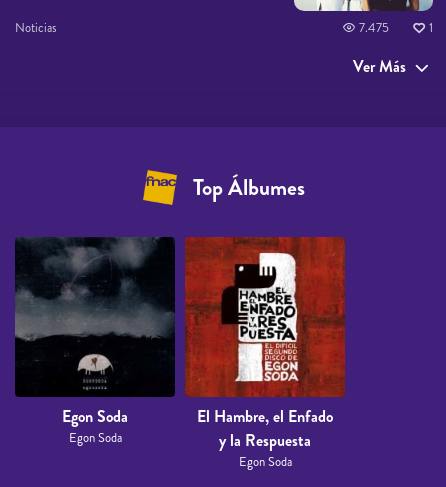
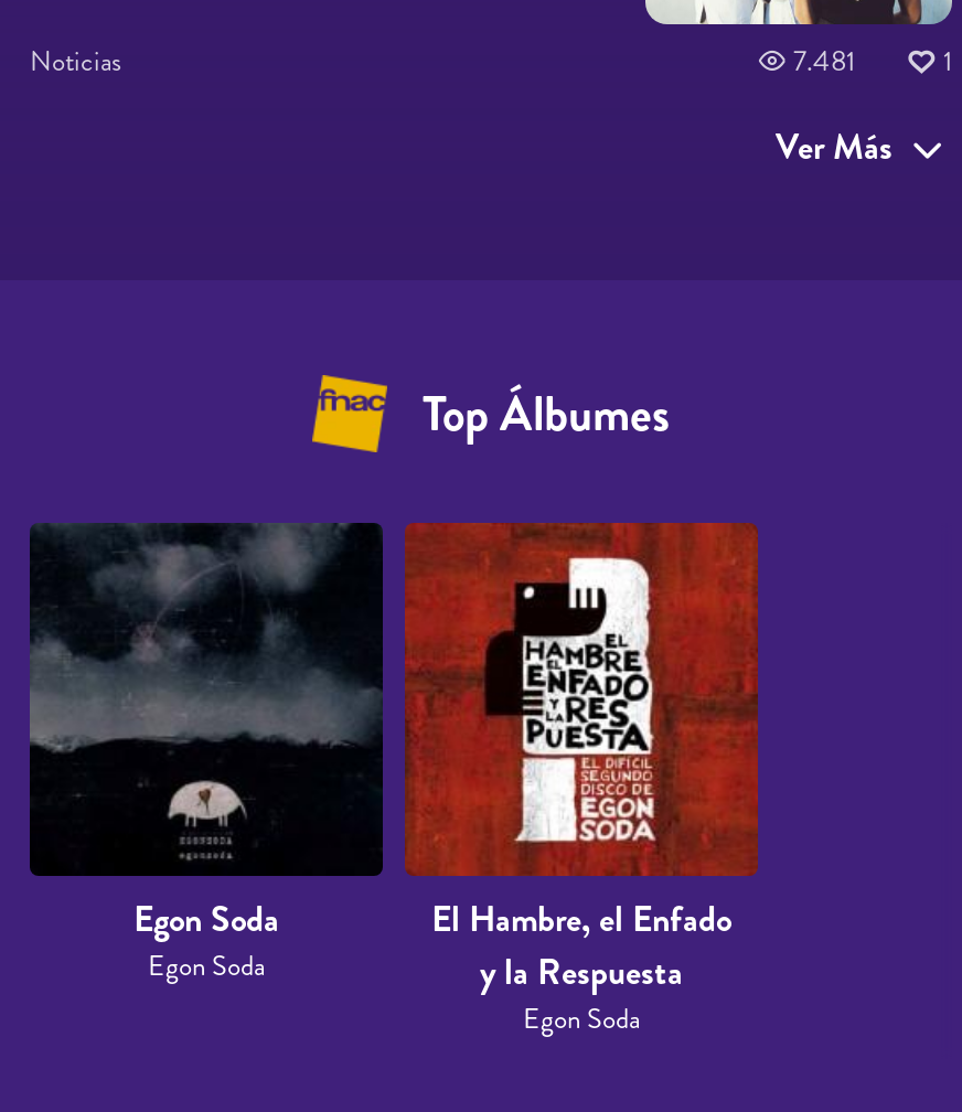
[359,19,389,37] 7.475 -> [793,43,855,83] 7.481

